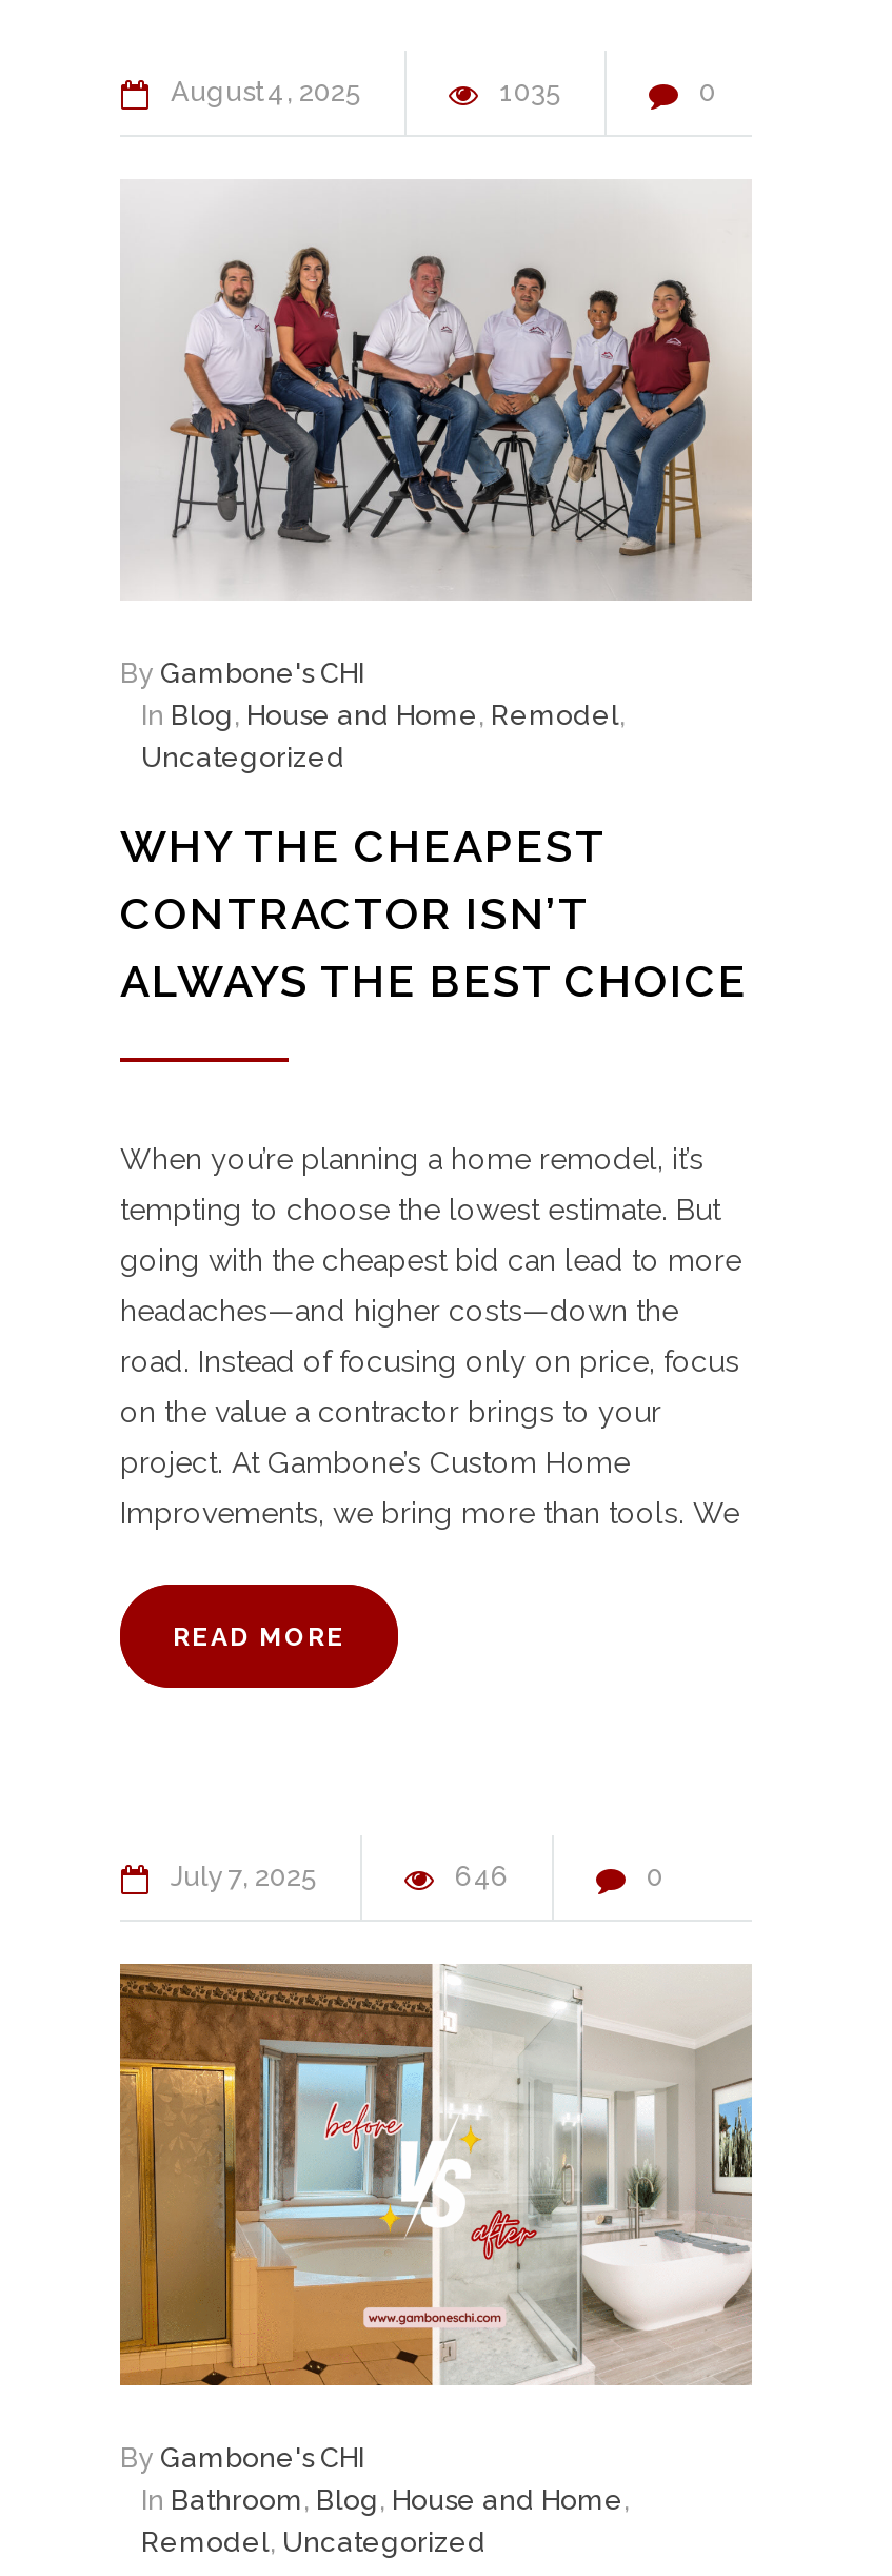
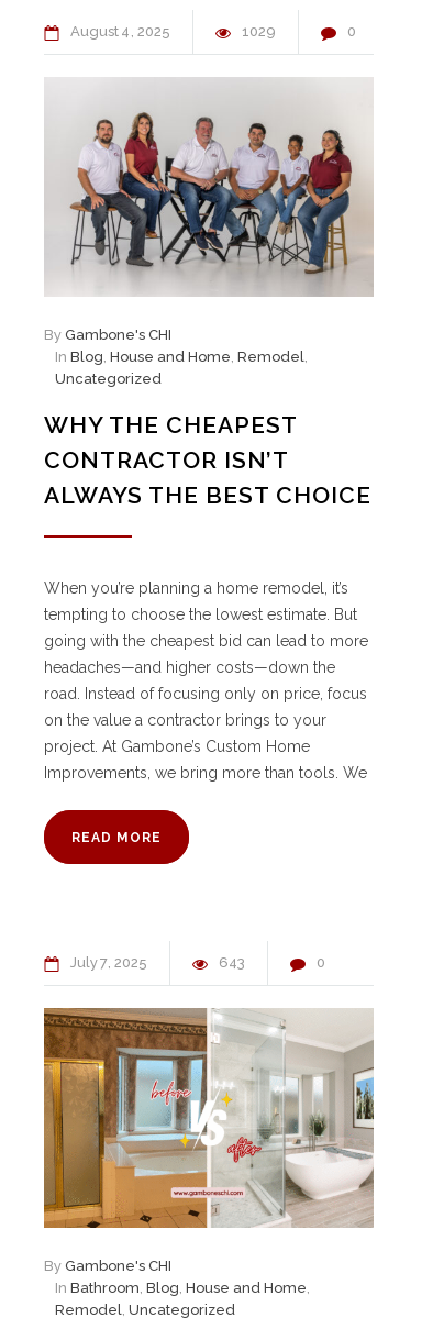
[499,76,562,108] 1035 -> [242,23,276,40] 1029
[455,1861,510,1893] 646 -> [219,954,245,971] 643

